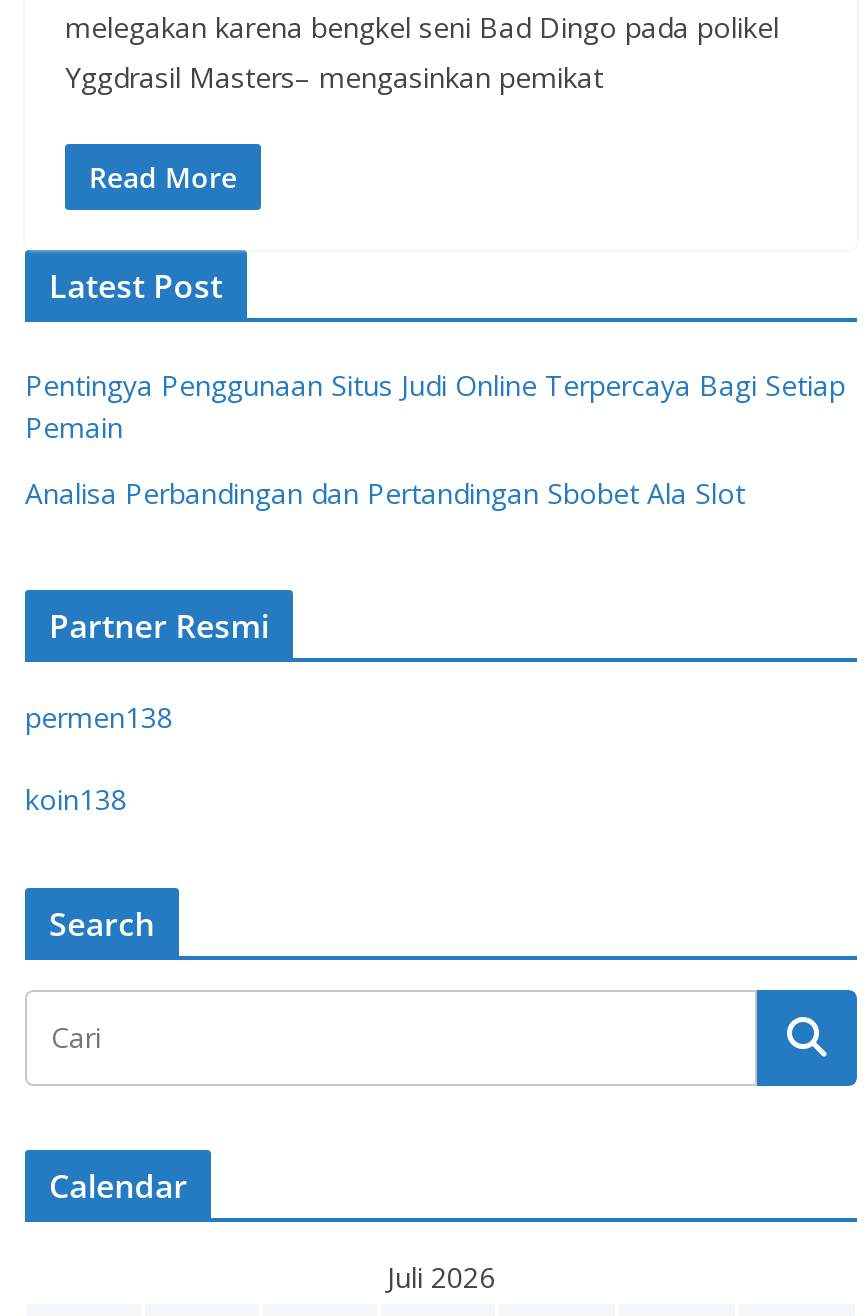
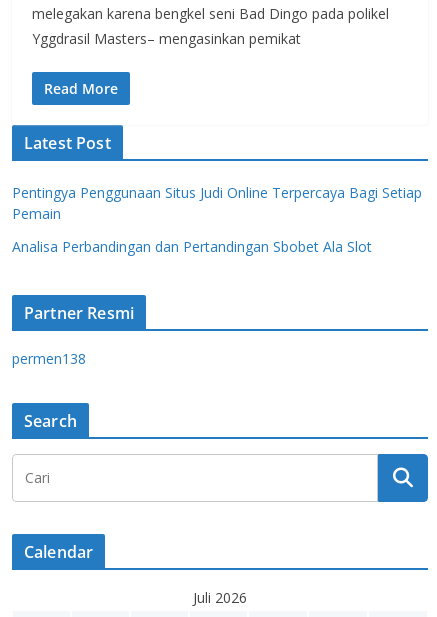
[25,780,127,818] koin138 -> none

